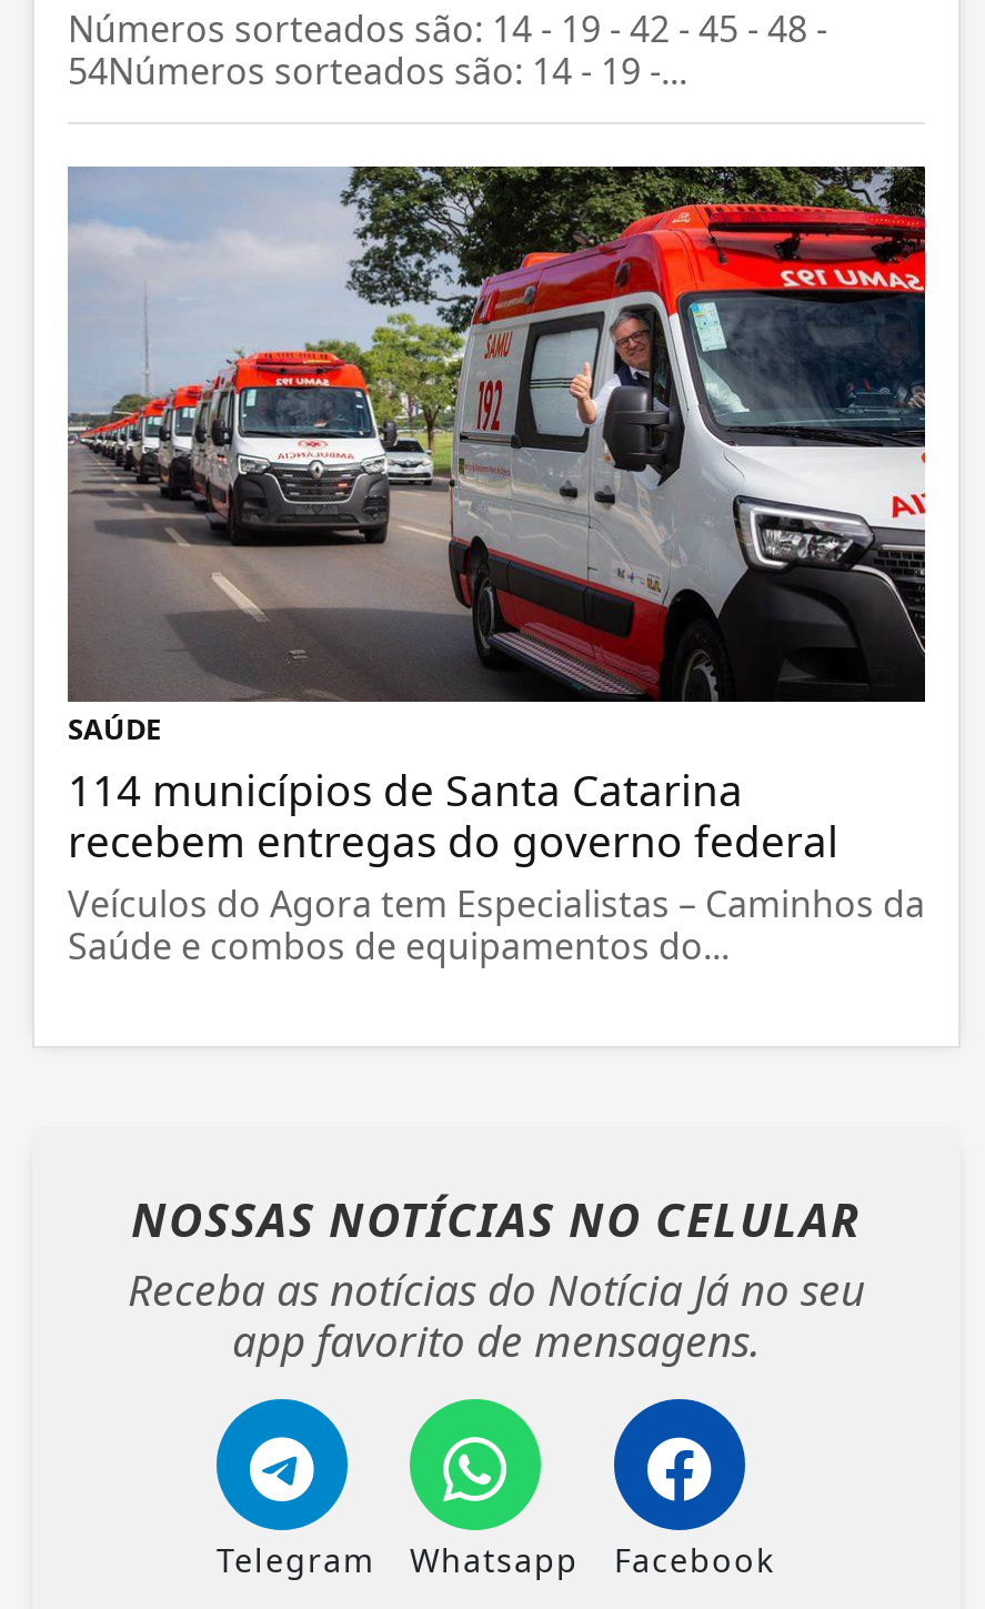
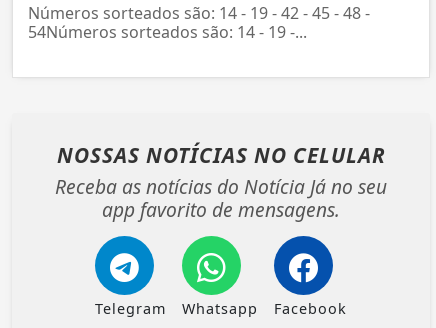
[66,164,927,972] [image] | SAÚDE | 114 municípios de Santa Catarina | recebem entregas do governo federal | Veículos do Agora tem Especialistas – Caminhos da | Saúde e combos de equipamentos do... -> none

